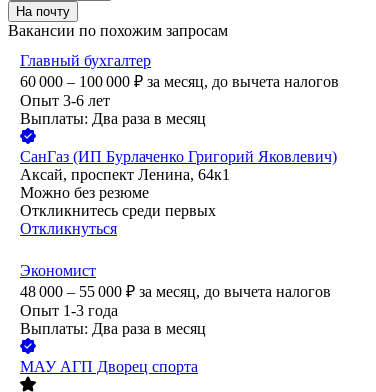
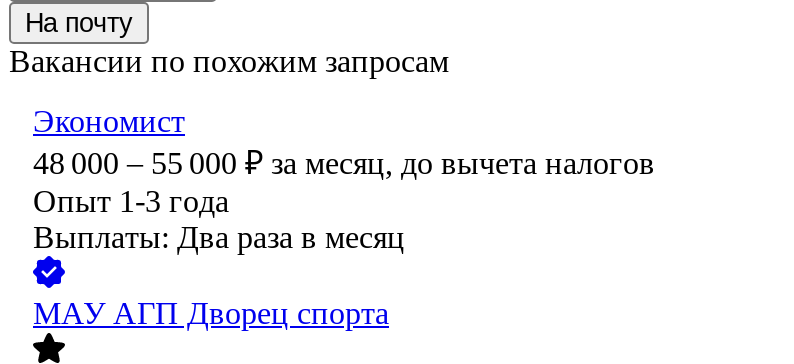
[20,52,339,237] Главный бухгалтер | 60 000 – 100 000 ₽ за месяц, до вычета налогов | Опыт 3-6 лет | Выплаты: Два раза в месяц | СанГаз (ИП Бурлаченко Григорий Яковлевич) | Аксай, проспект Ленина, 64к1 | Можно без резюме | Откликнитесь среди первых | Откликнуться -> none

